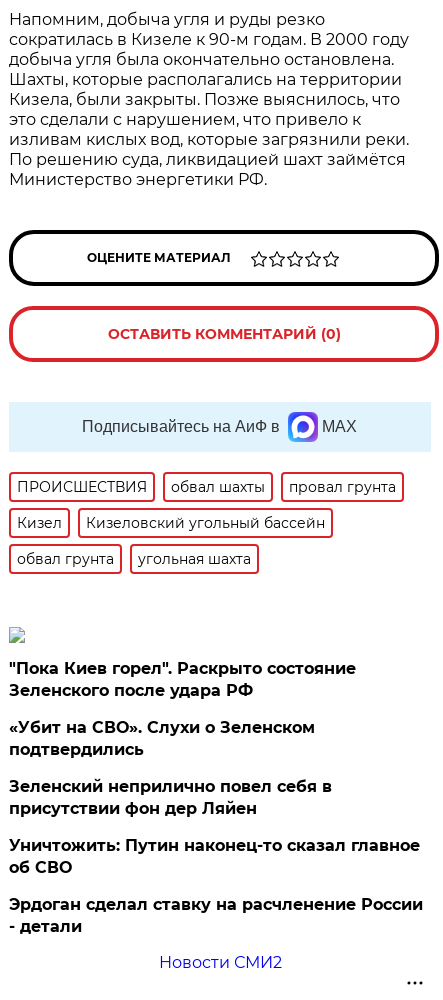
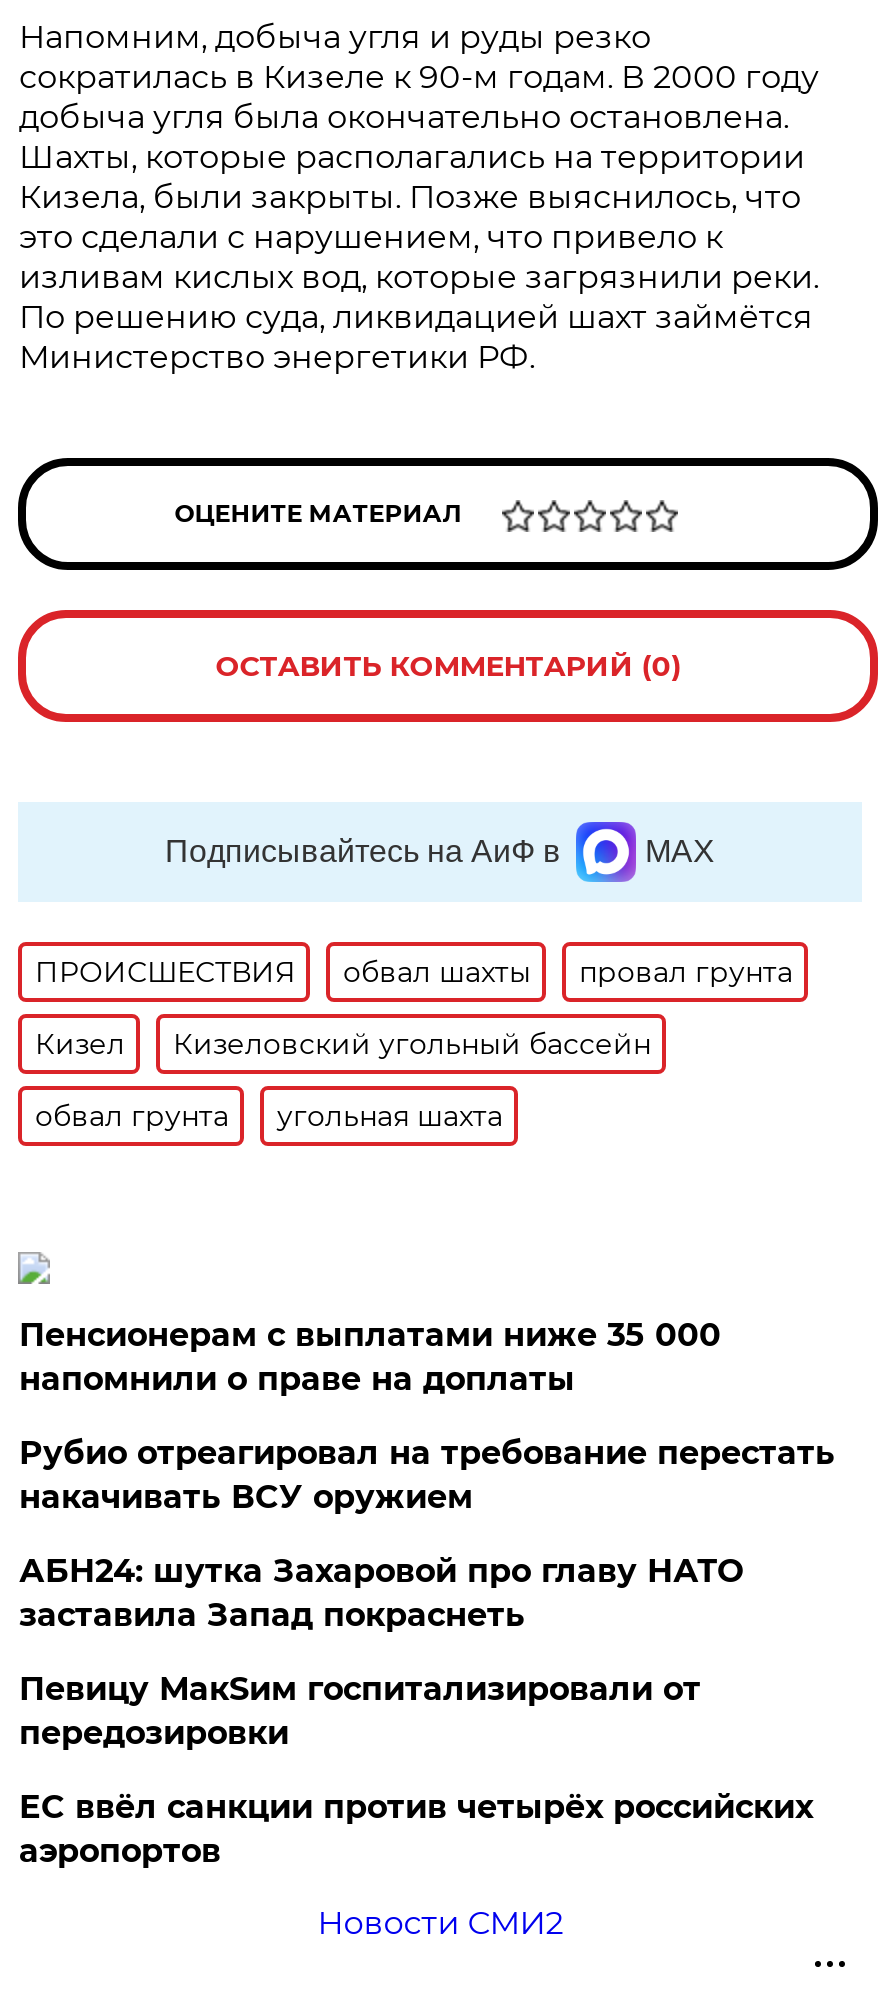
[9,659,356,700] "Пока Киев горел". Раскрыто состояние | Зеленского после удара РФ -> [19,1316,721,1398] Пенсионерам с выплатами ниже 35 000 | напомнили о праве на доплаты
[9,718,315,759] «Убит на СВО». Слухи о Зеленском | подтвердились -> [19,1434,835,1516] Рубио отреагировал на требование перестать | накачивать ВСУ оружием
[9,777,332,818] Зеленский неприлично повел cебя в | присутствии фон дер Ляйен -> [19,1552,743,1634] АБН24: шутка Захаровой про главу НАТО | заставила Запад покраснеть
[9,836,420,877] Уничтожить: Путин наконец-то сказал главное | об СВО -> [19,1670,701,1752] Певицу МакSим госпитализировали от | передозировки
[9,895,423,936] Эрдоган сделал ставку на расчленение России | - детали -> [19,1788,813,1870] ЕС ввёл санкции против четырёх российских | аэропортов

